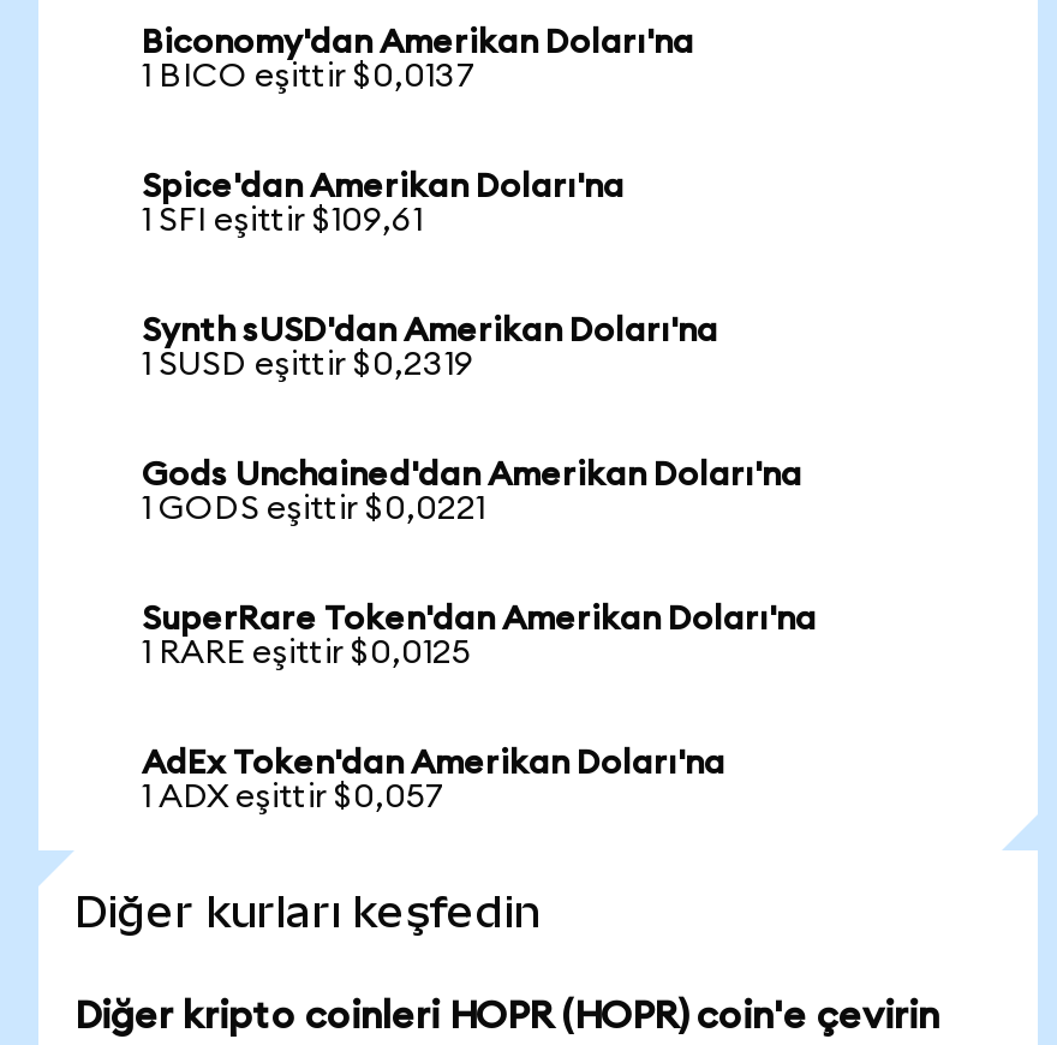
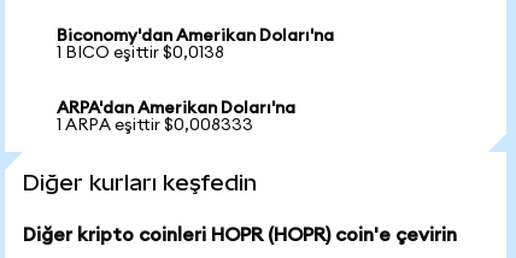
[142,60,817,814] 1 BICO eşittir $0,0137 | Spice'dan Amerikan Doları'na | 1 SFI eşittir $109,61 | Synth sUSD'dan Amerikan Doları'na | 1 SUSD eşittir $0,2319 | Gods Unchained'dan Amerikan Doları'na | 1 GODS eşittir $0,0221 | SuperRare Token'dan Amerikan Doları'na | 1 RARE eşittir $0,0125 | AdEx Token'dan Amerikan Doları'na | 1 ADX eşittir $0,057 -> [57,45,295,134] 1 BICO eşittir $0,0138 | ARPA'dan Amerikan Doları'na | 1 ARPA eşittir $0,008333

